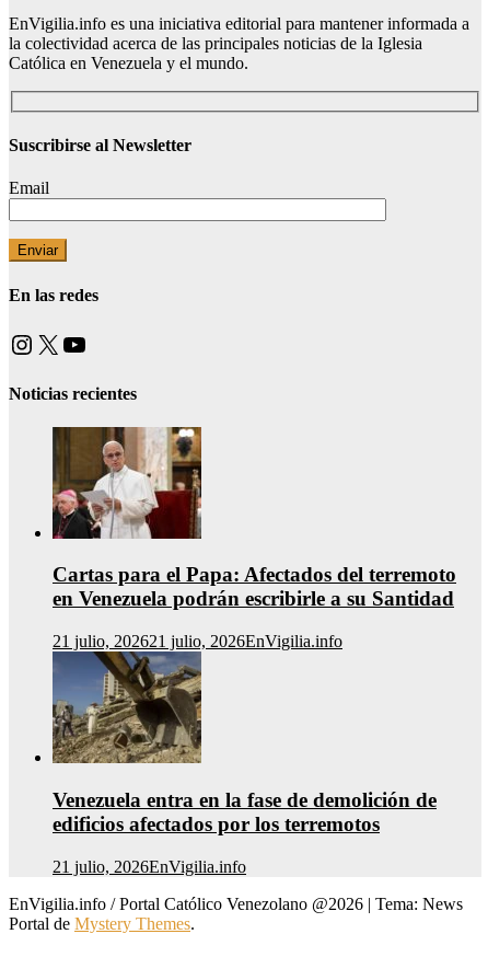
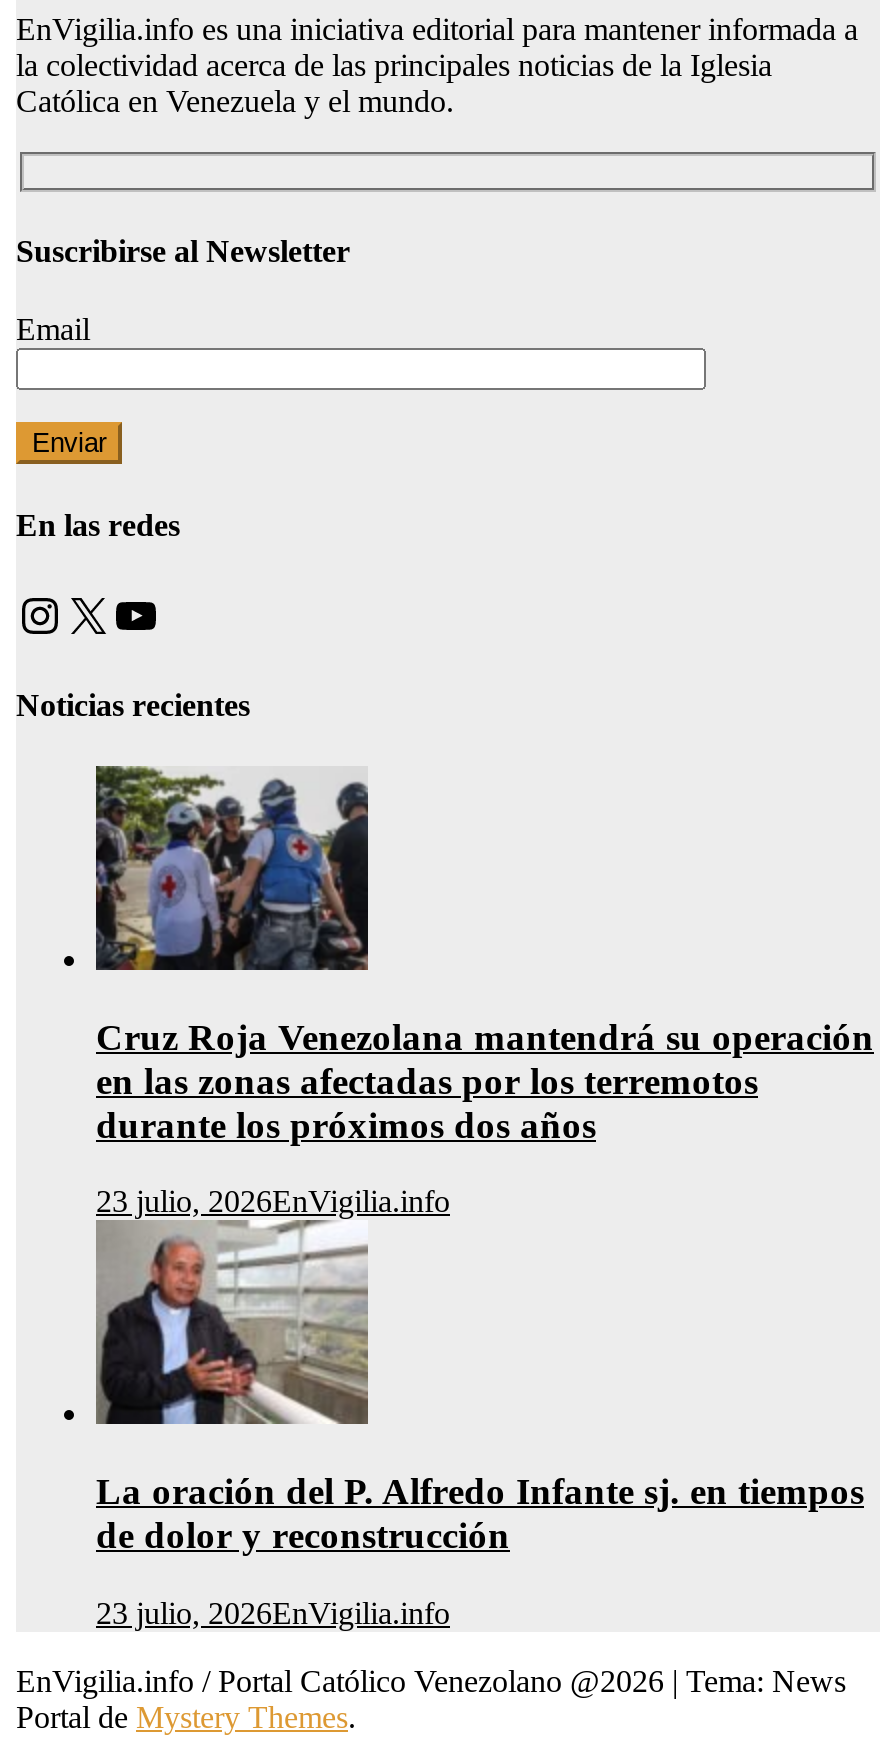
[51,426,456,610] [image] | Cartas para el Papa: Afectados del terremoto | en Venezuela podrán escribirle a su Santidad -> [96,766,874,1145] [image] | Cruz Roja Venezolana mantendrá su operación | en las zonas afectadas por los terremotos | durante los próximos dos años
[53,632,342,651] 21 julio, 202621 julio, 2026EnVigilia.info -> [96,1184,450,1218] 23 julio, 2026EnVigilia.info
[53,683,437,835] [image] | Venezuela entra en la fase de demolición de | edificios afectados por los terremotos -> [96,1234,864,1556] [image] | La oración del P. Alfredo Infante sj. en tiempos | de dolor y reconstrucción
[53,857,246,876] 21 julio, 2026EnVigilia.info -> [96,1595,450,1629] 23 julio, 2026EnVigilia.info

